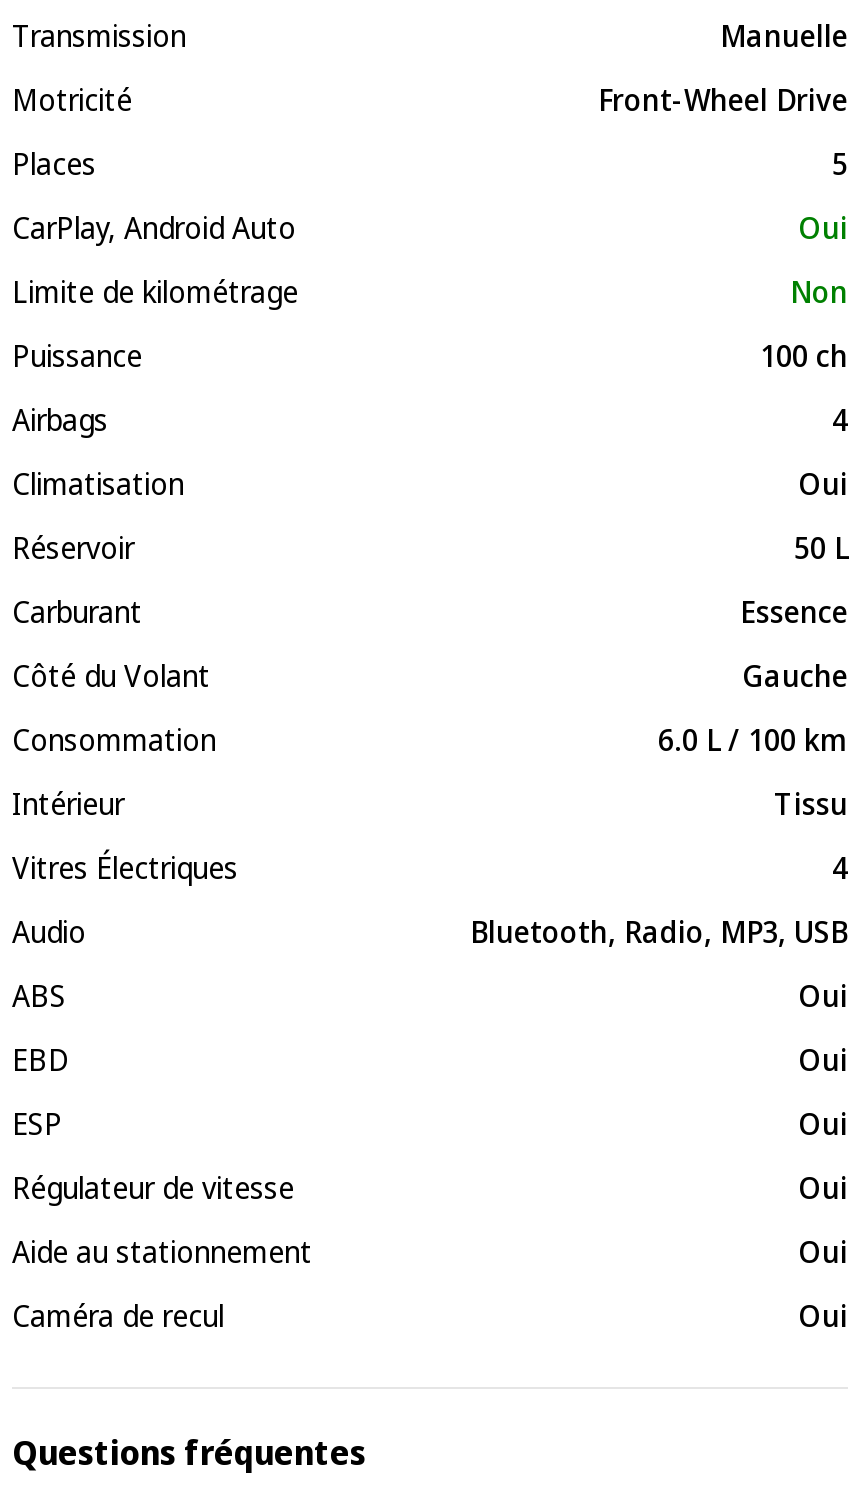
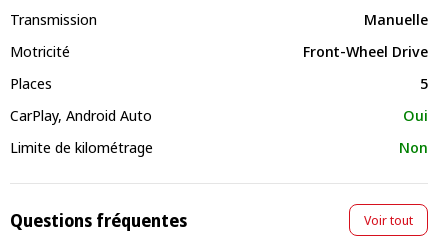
[12,336,848,1336] Puissance | 100 ch | Airbags | 4 | Climatisation | Oui | Réservoir | 50 L | Carburant | Essence | Côté du Volant | Gauche | Consommation | 6.0 L / 100 km | Intérieur | Tissu | Vitres Électriques | 4 | Audio | Bluetooth, Radio, MP3, USB | ABS | Oui | EBD | Oui | ESP | Oui | Régulateur de vitesse | Oui | Aide au stationnement | Oui | Caméra de recul | Oui -> none
none -> [364,211,413,229] Voir tout

